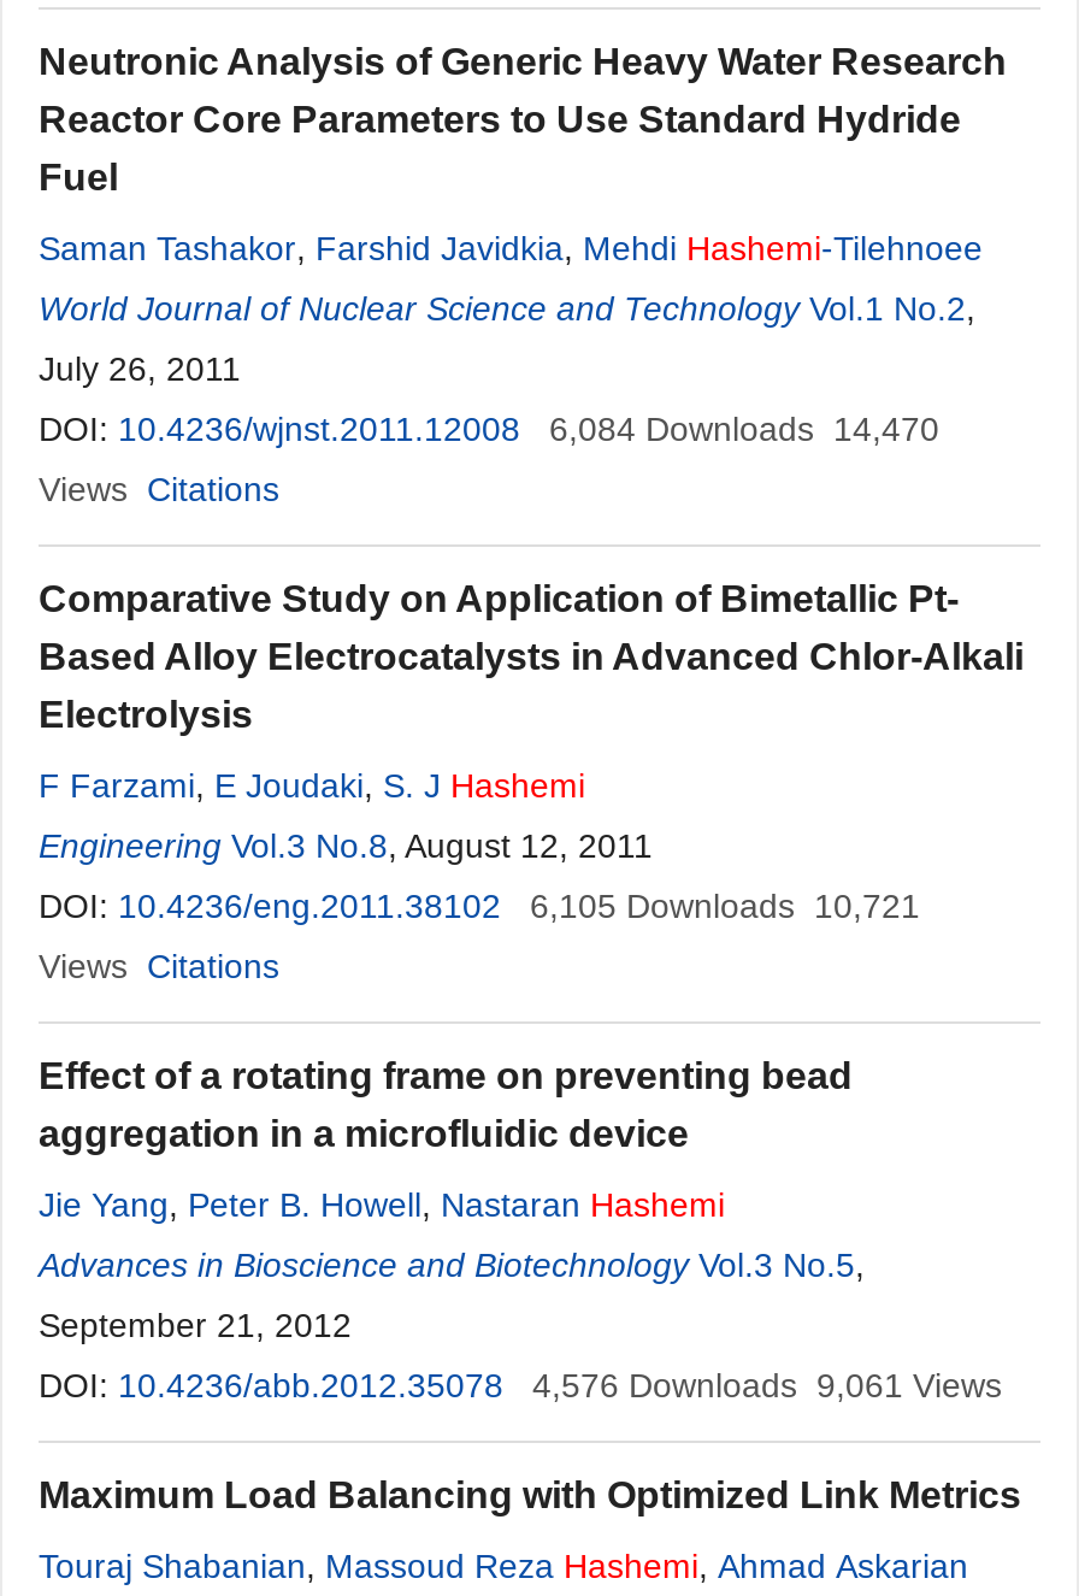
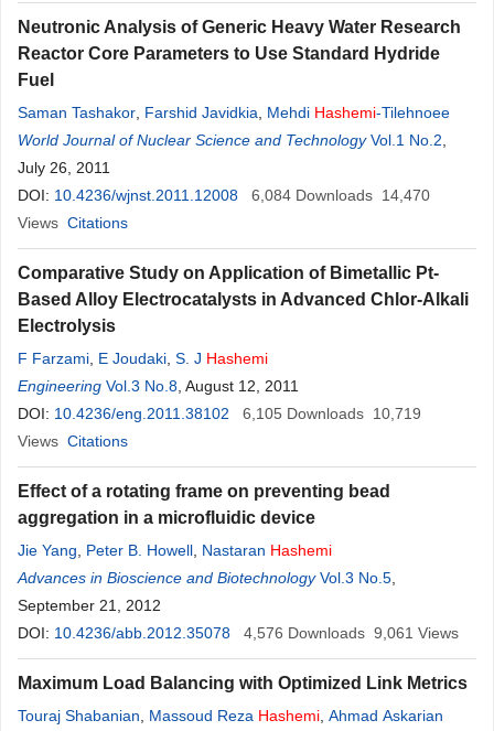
[39,887,920,925] DOI: 10.4236/eng.2011.38102 6,105 Downloads 10,721 -> [18,405,421,422] DOI: 10.4236/eng.2011.38102 6,105 Downloads 10,719

